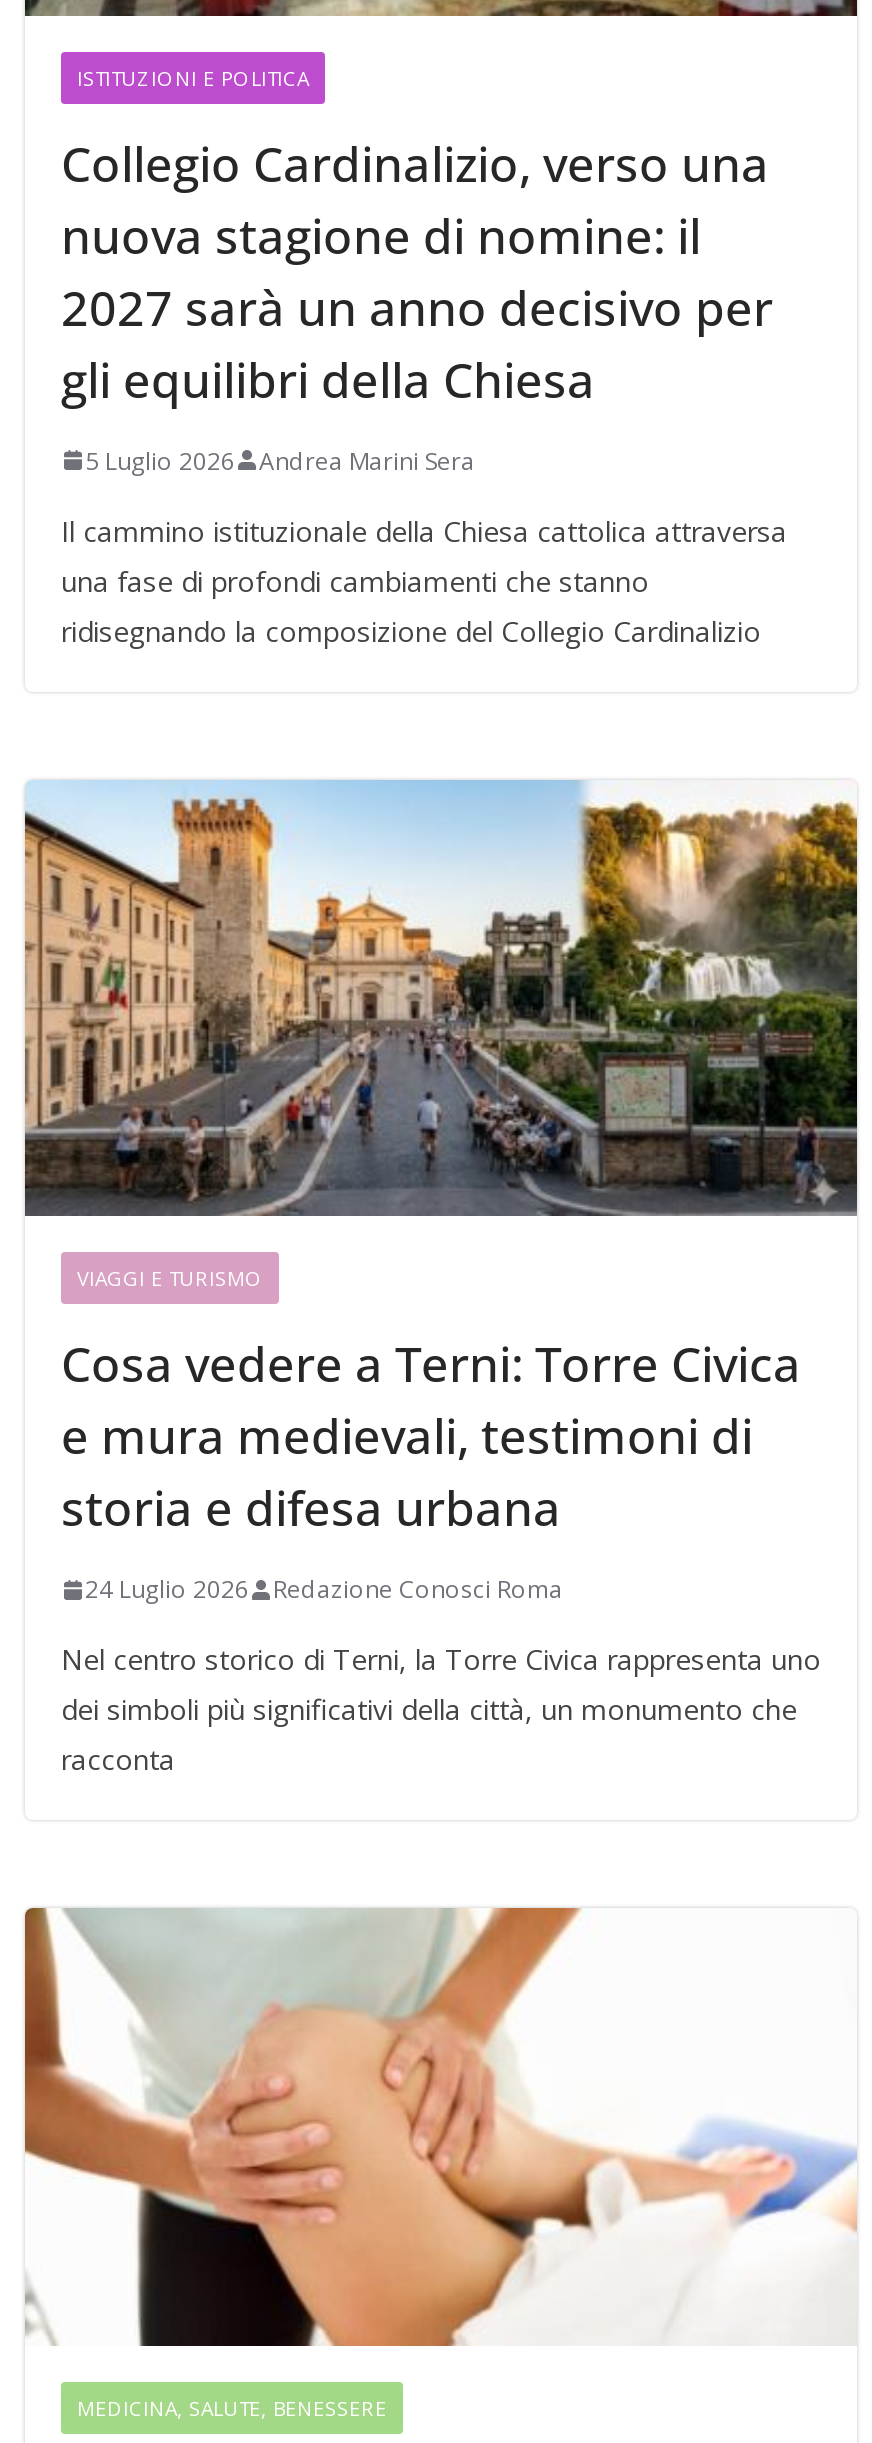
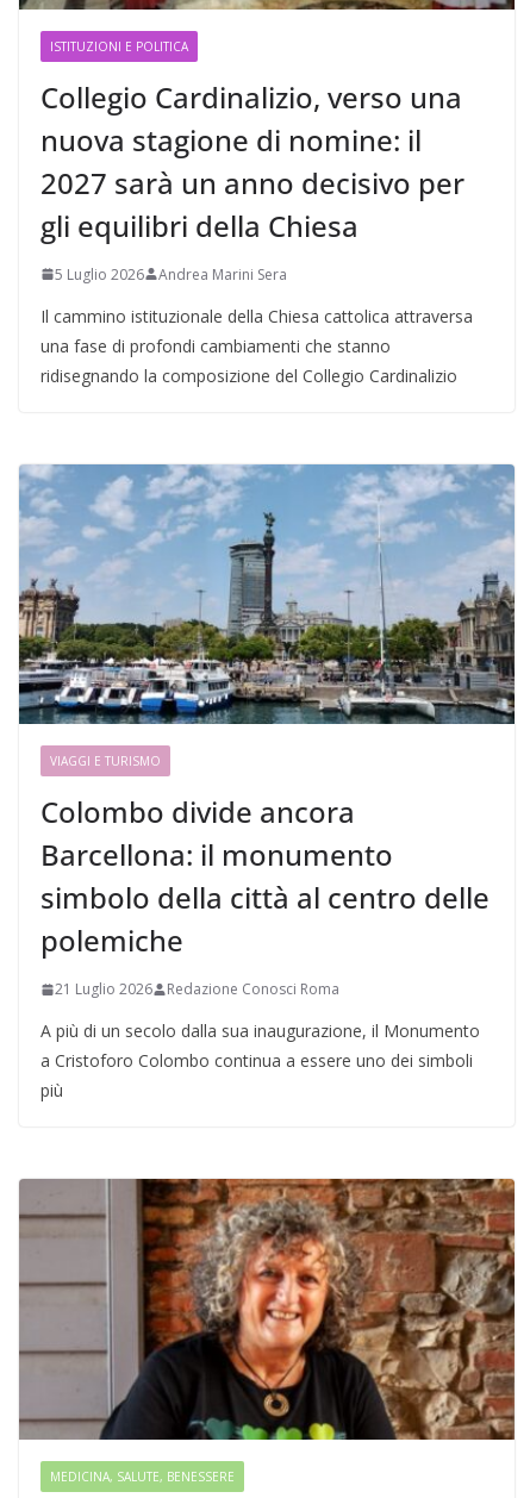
[23,780,859,1216] [image] -> [18,463,516,724] [image]
[61,1331,801,1541] Cosa vedere a Terni: Torre Civica | e mura medievali, testimoni di | storia e difesa urbana -> [40,792,490,960] Colombo divide ancora | Barcellona: il monumento | simbolo della città al centro delle | polemiche
[85,1573,563,1607] 24 Luglio 2026 Redazione Conosci Roma -> [55,979,339,1000] 21 Luglio 2026 Redazione Conosci Roma
[61,1641,821,1779] Nel centro storico di Terni, la Torre Civica rappresenta uno | dei simboli più significativi della città, un monumento che | racconta -> [40,1020,480,1102] A più di un secolo dalla sua inaugurazione, il Monumento | a Cristoforo Colombo continua a essere uno dei simboli | più
[23,1906,857,2348] [image] -> [18,1178,516,1441] [image]

